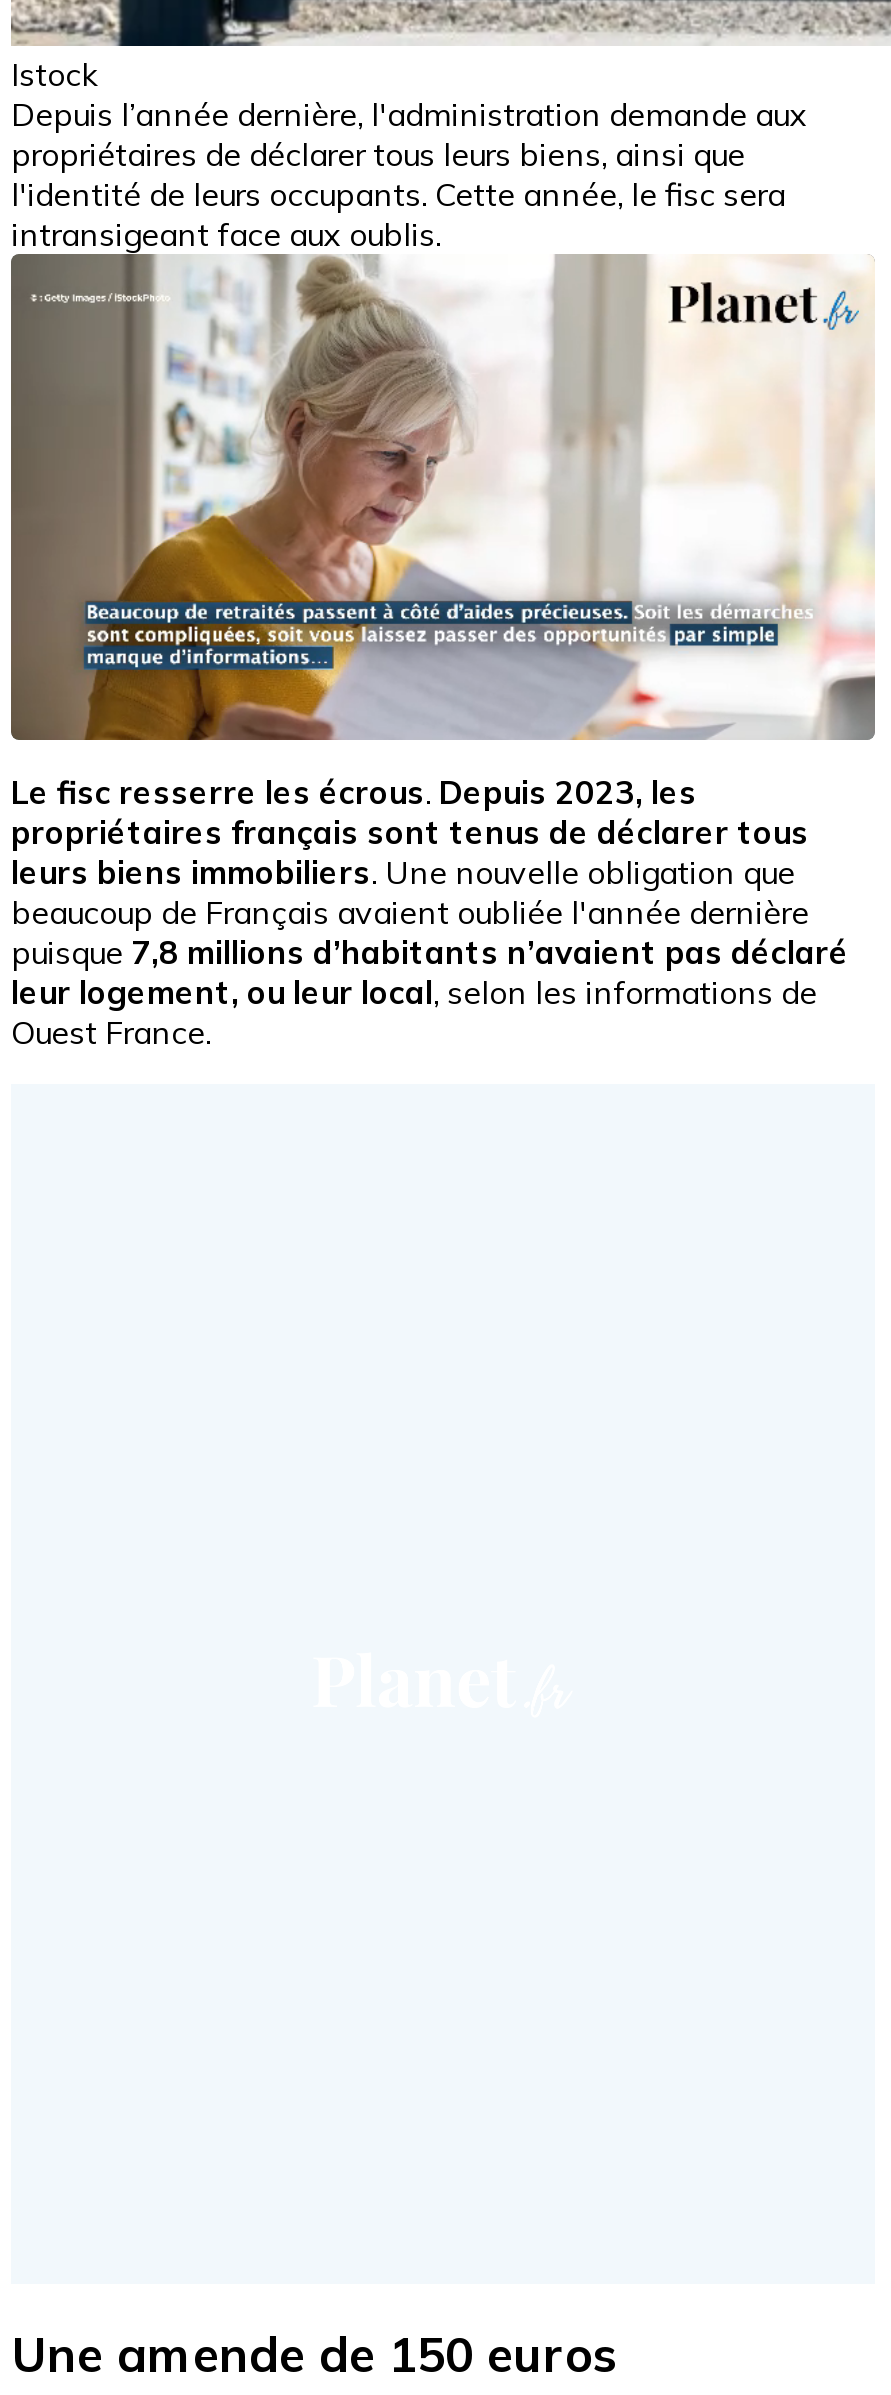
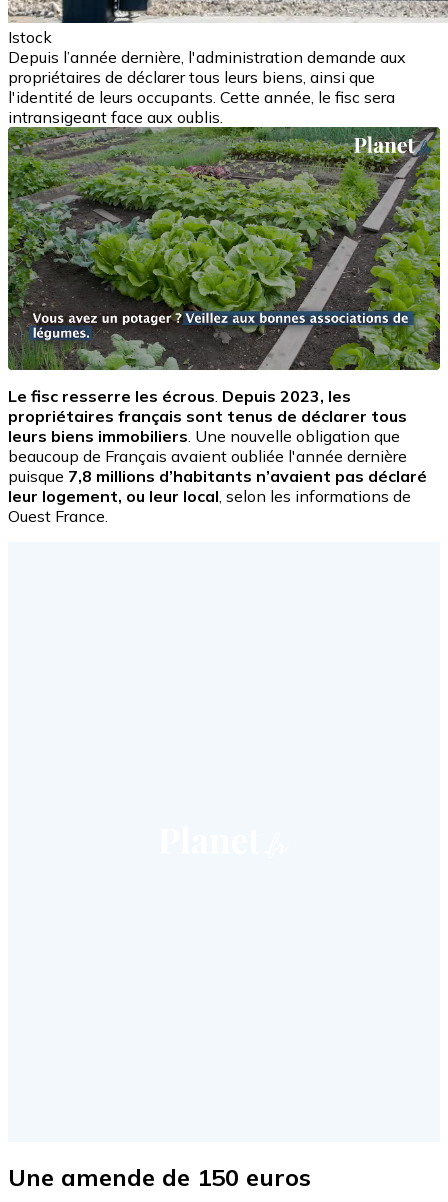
[11,254,875,742] [image] -> [8,126,441,371] [image]

